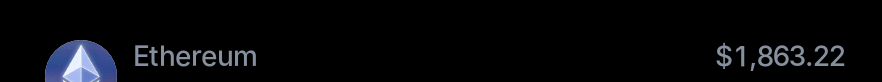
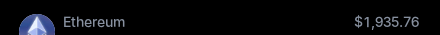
[715,38,845,72] $1,863.22 -> [354,13,419,30] $1,935.76

